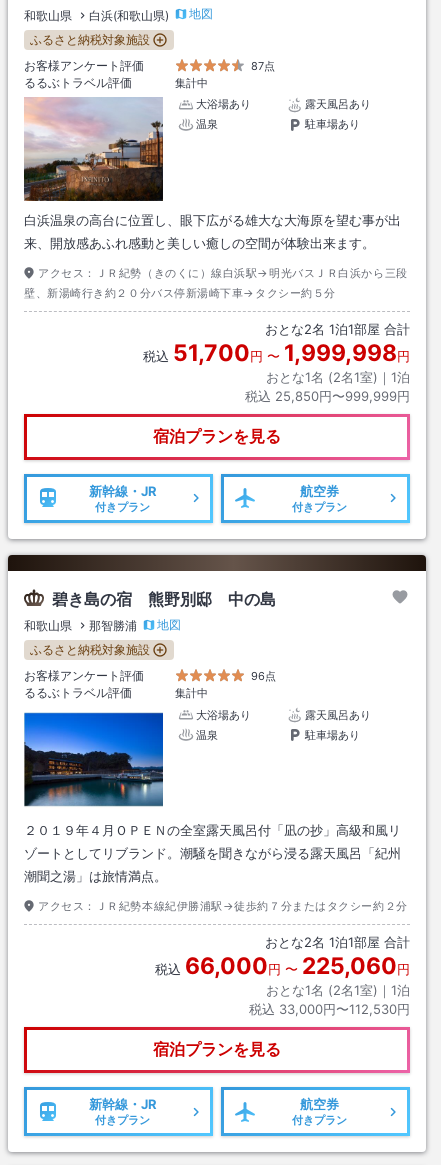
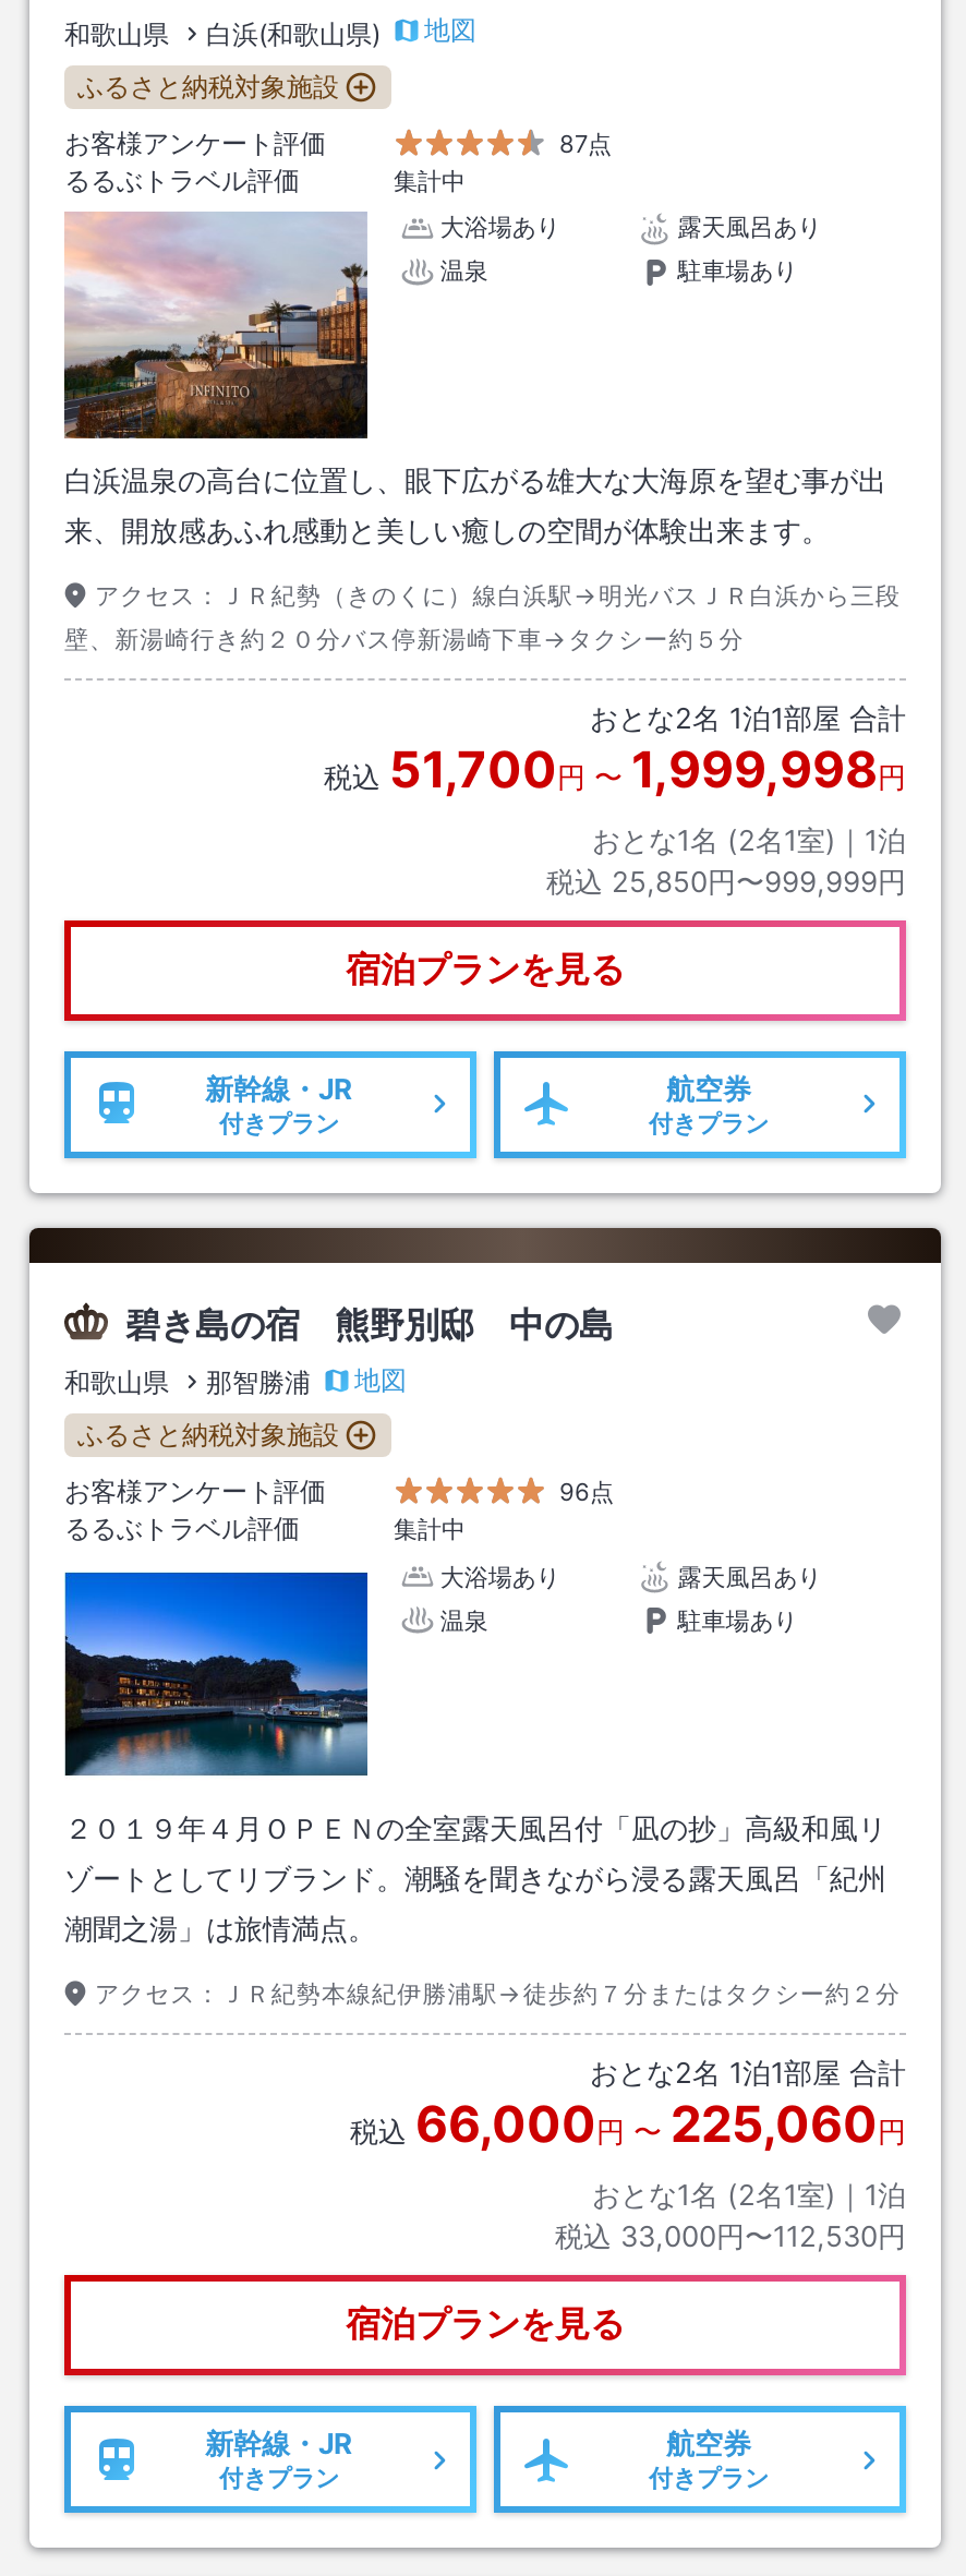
[265,321,410,337] おとな2名1泊1部屋 合計 -> [590,700,906,735] おとな2名 1泊1部屋 合計
[265,934,410,950] おとな2名1泊1部屋 合計 -> [590,2056,906,2090] おとな2名 1泊1部屋 合計

